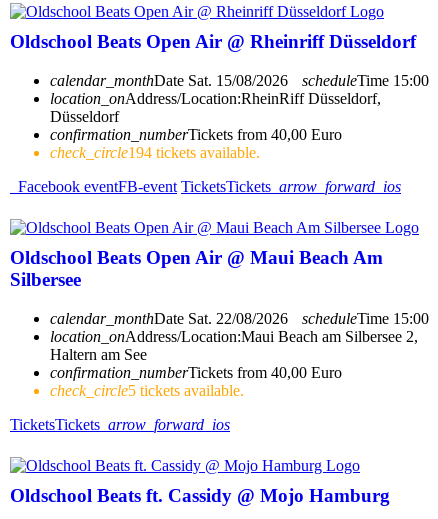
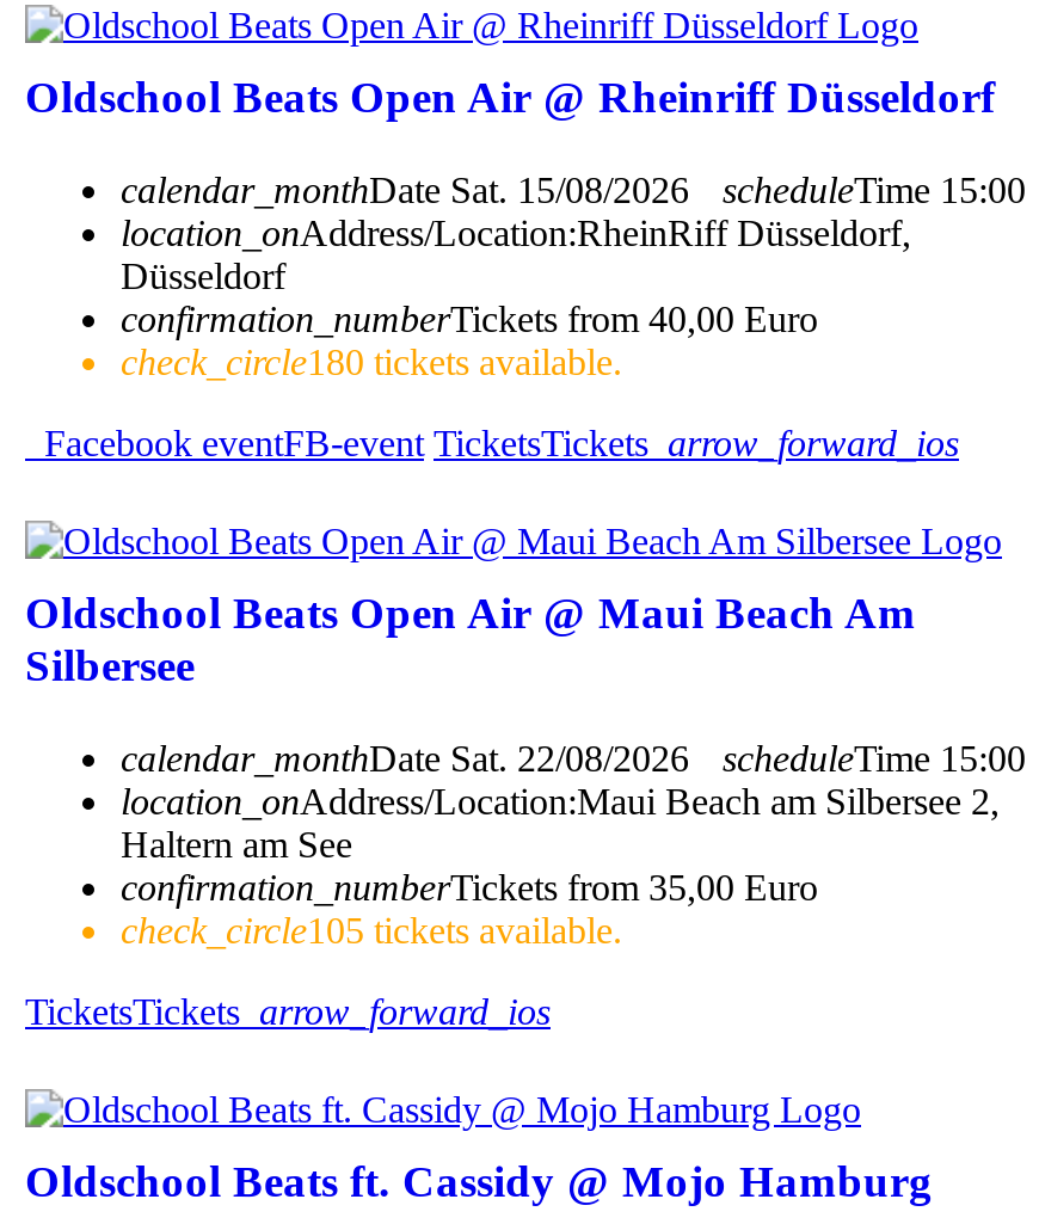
[50,144,260,161] check_circle 194 tickets available. -> [121,342,622,382] check_circle 180 tickets available.
[50,364,342,381] confirmation_numberTickets from 40,00 Euro -> [121,867,818,908] confirmation_numberTickets from 35,00 Euro
[50,382,244,399] check_circle 5 tickets available. -> [121,910,622,951] check_circle 105 tickets available.

